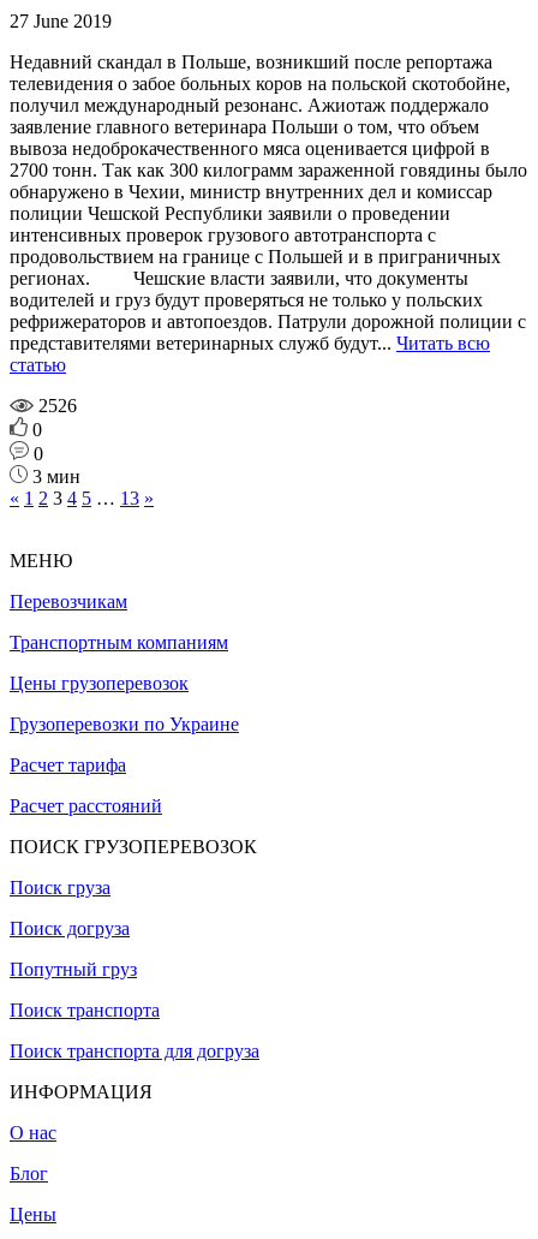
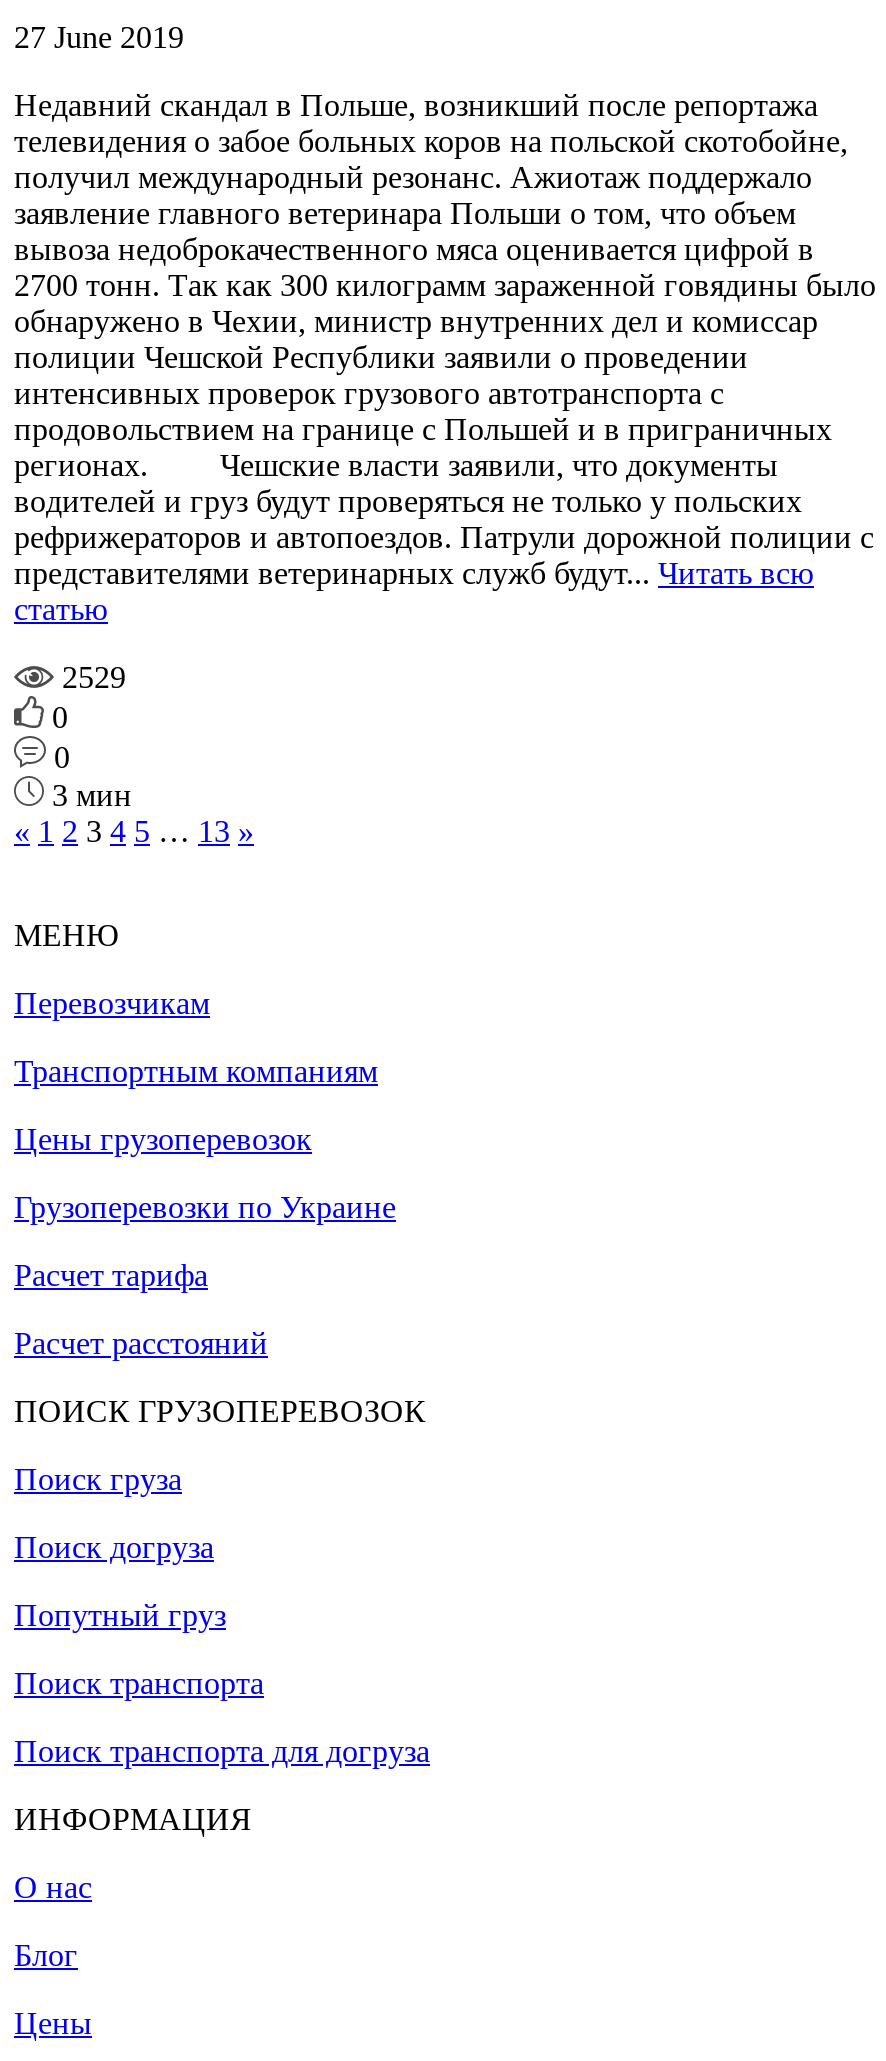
[34,395,77,416] 2526 -> [54,660,126,694] 2529

